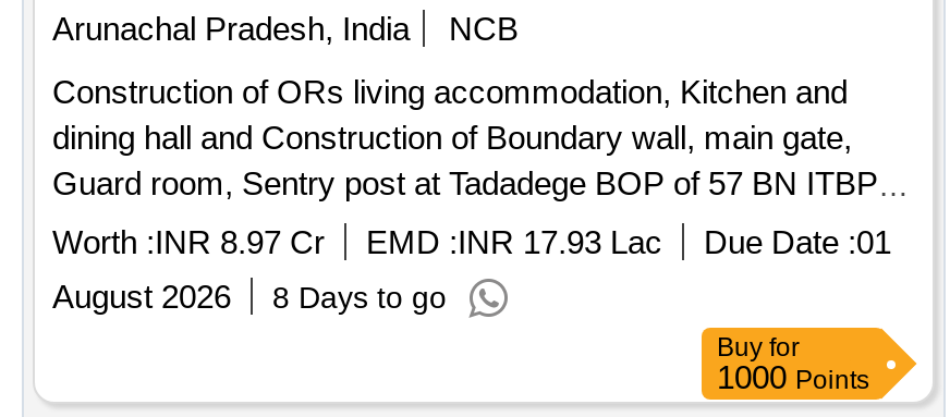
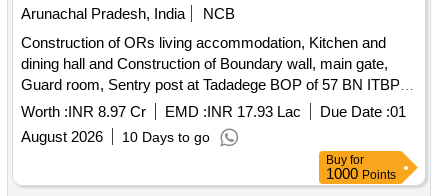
[52,278,447,315] August 2026 8 Days to go -> [21,128,210,145] August 2026 10 Days to go

